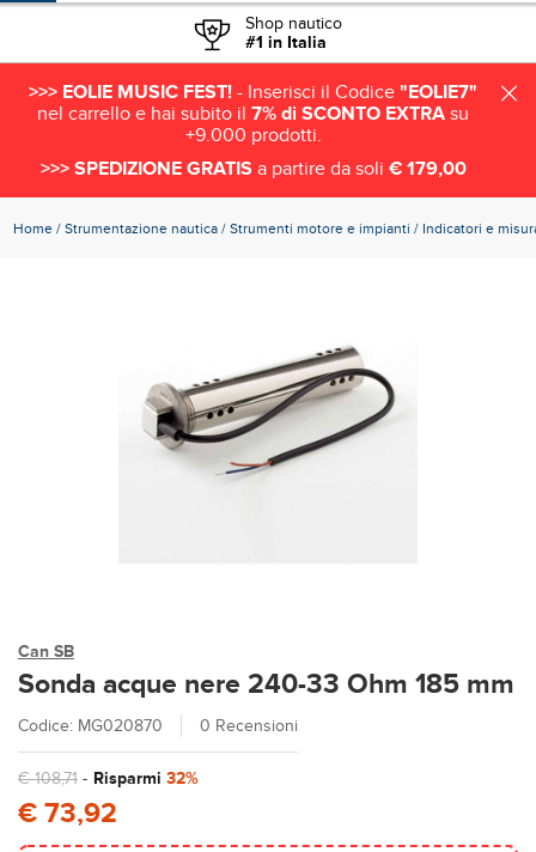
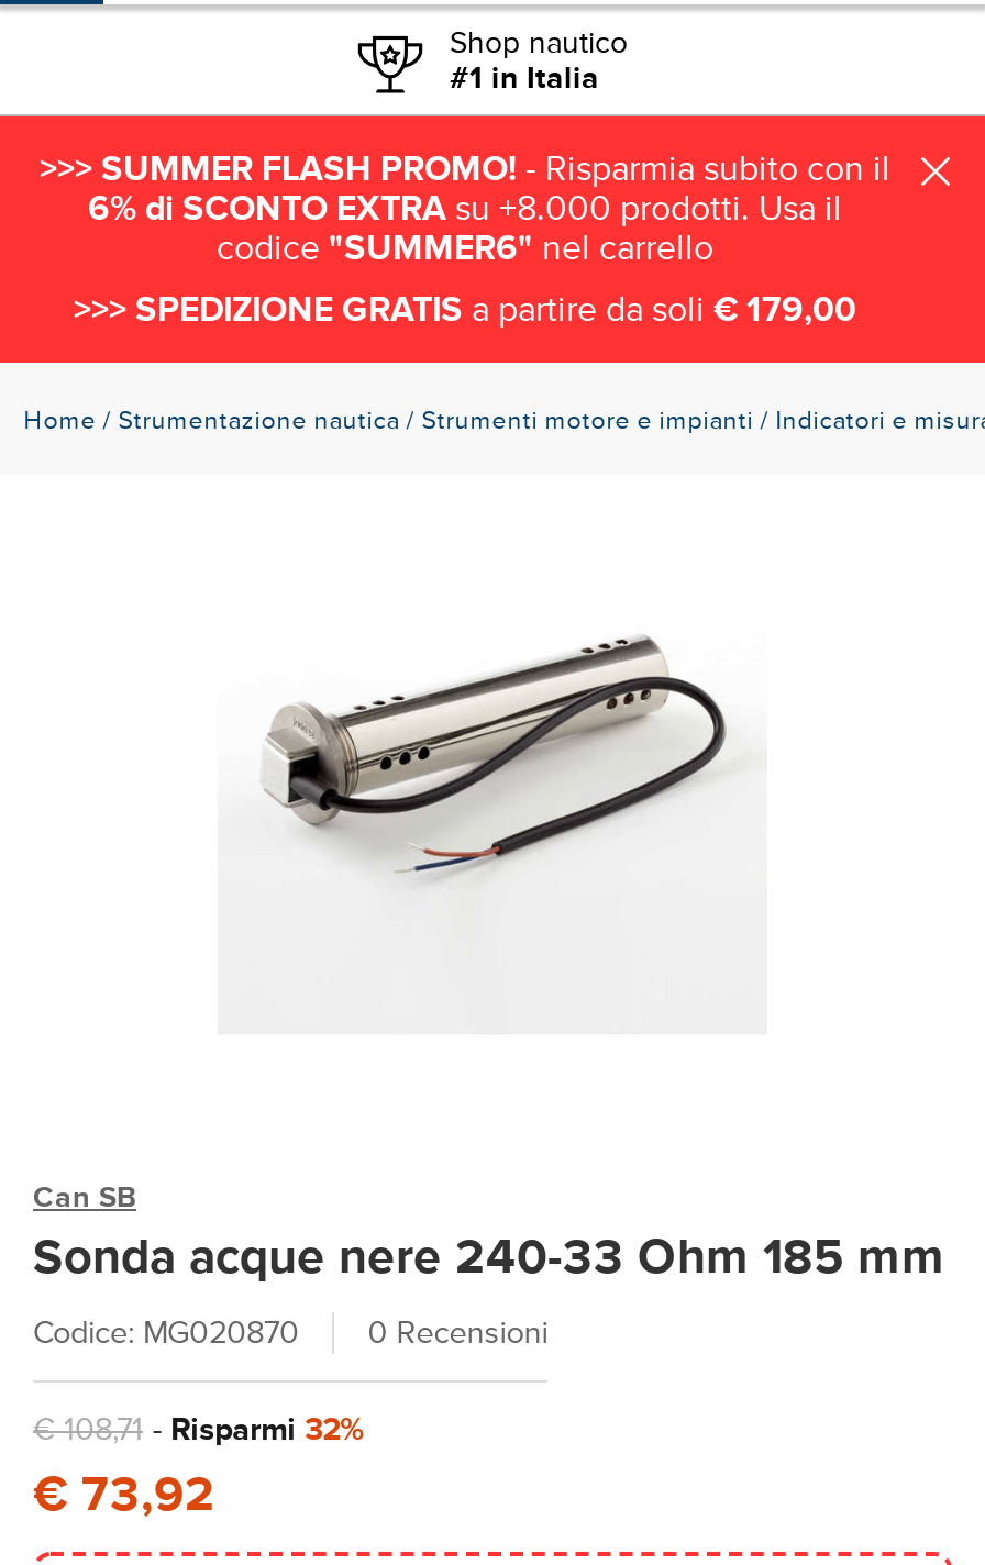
[29,80,477,147] >>> EOLIE MUSIC FEST! - Inserisci il Codice "EOLIE7" | nel carrello e hai subito il 7% di SCONTO EXTRA su | +9.000 prodotti. -> [40,147,890,270] >>> SUMMER FLASH PROMO! - Risparmia subito con il | 6% di SCONTO EXTRA su +8.000 prodotti. Usa il | codice "SUMMER6" nel carrello

